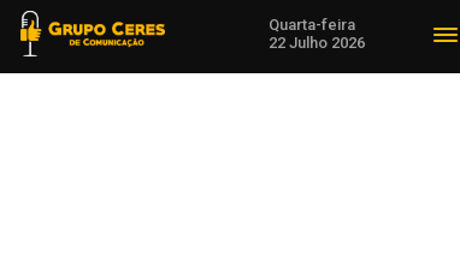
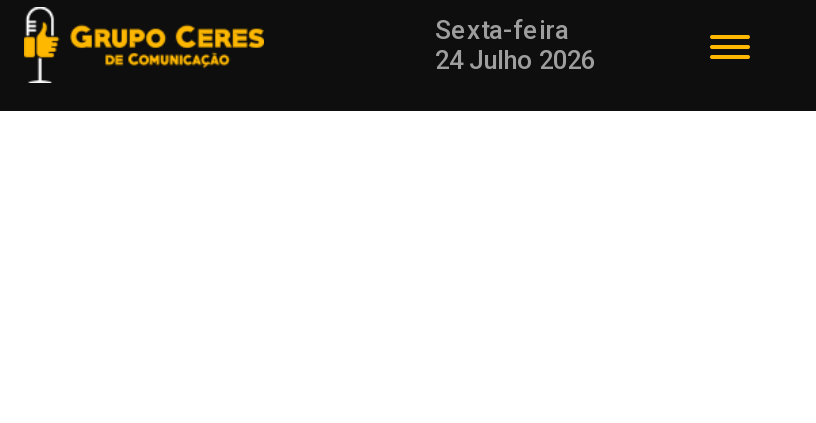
[268,16,364,52] Quarta-feira | 22 Julho 2026 -> [435,15,595,75] Sexta-feira | 24 Julho 2026

